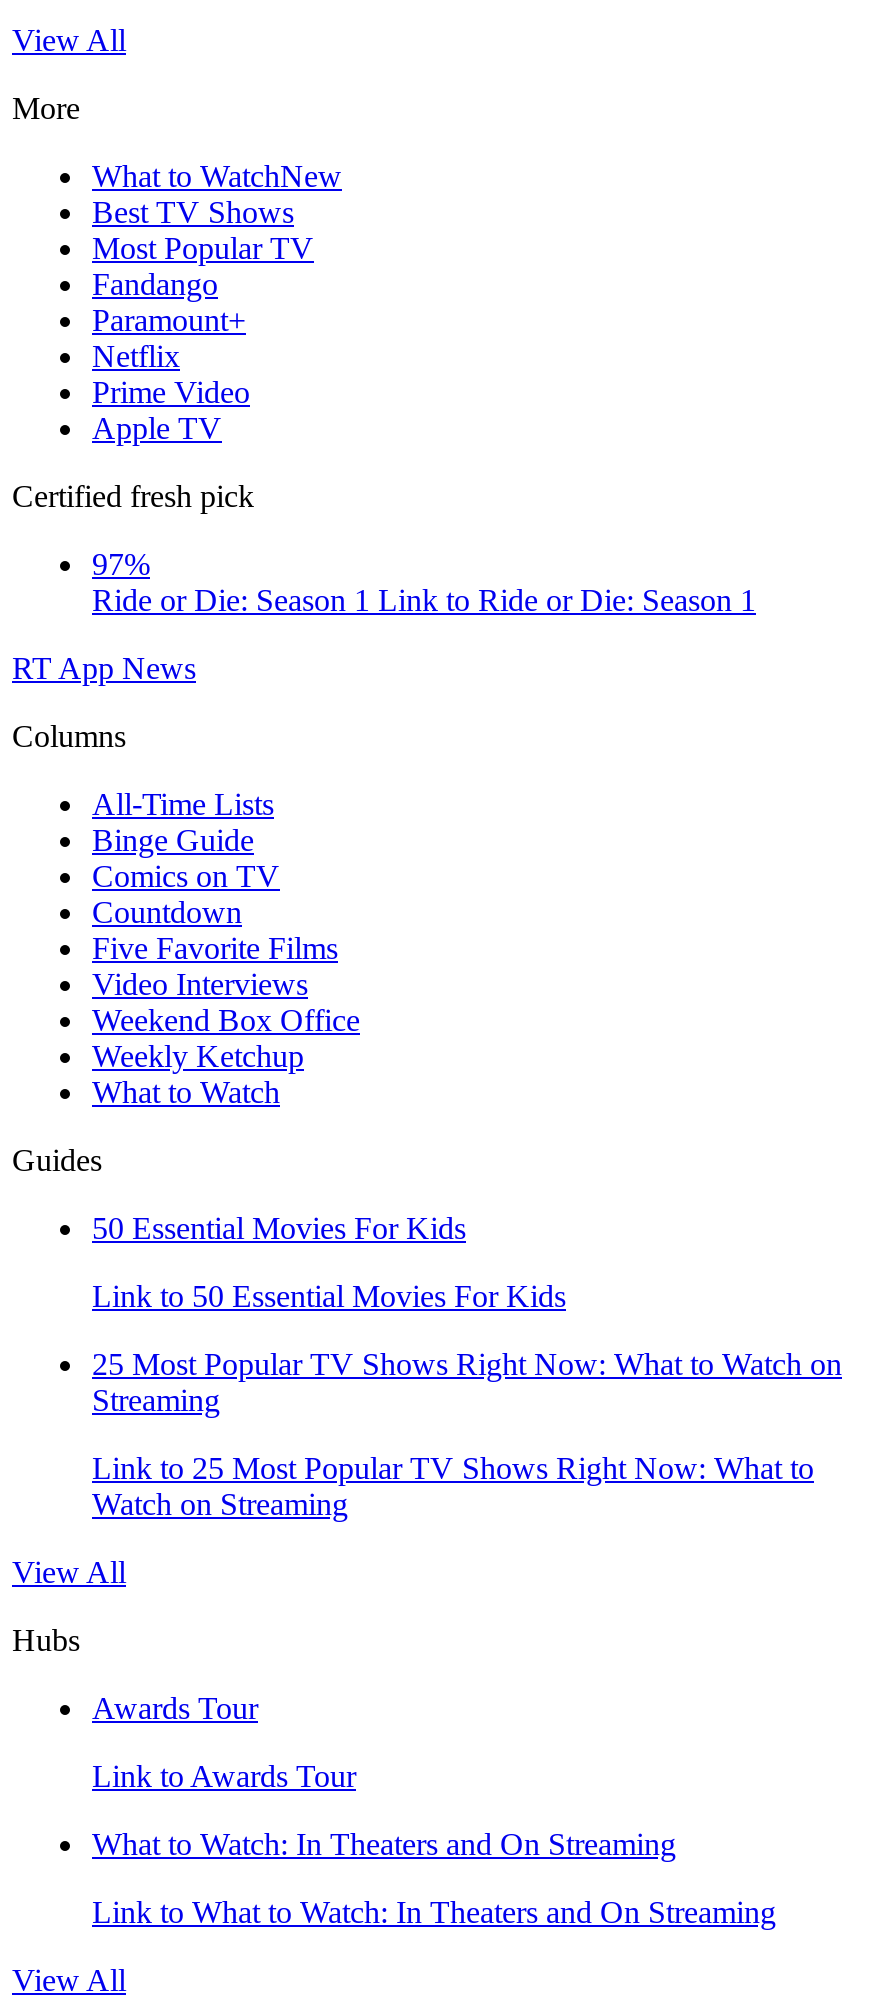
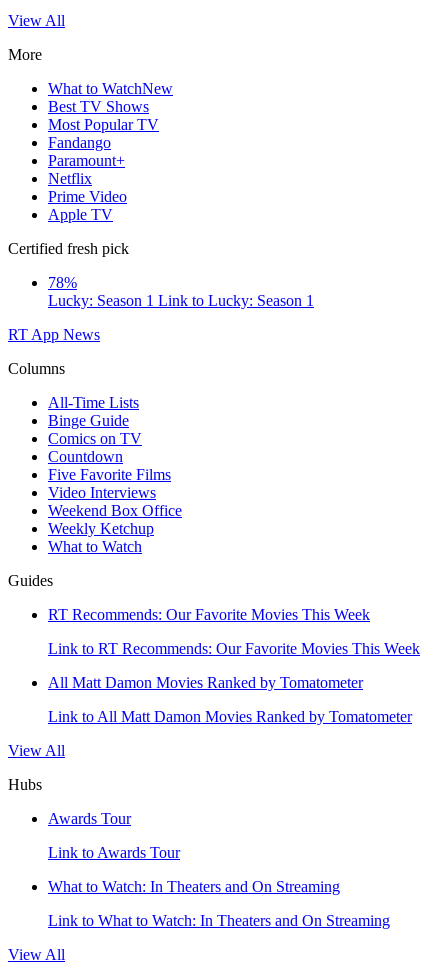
[92,547,756,617] 97% | Ride or Die: Season 1 Link to Ride or Die: Season 1 -> [48,274,314,309] 78% | Lucky: Season 1 Link to Lucky: Season 1
[92,1211,466,1245] 50 Essential Movies For Kids -> [48,606,370,623] RT Recommends: Our Favorite Movies This Week
[92,1279,566,1313] Link to 50 Essential Movies For Kids -> [48,640,420,657] Link to RT Recommends: Our Favorite Movies This Week
[92,1347,842,1417] 25 Most Popular TV Shows Right Now: What to Watch on | Streaming -> [48,674,363,691] All Matt Damon Movies Ranked by Tomatometer
[92,1451,814,1521] Link to 25 Most Popular TV Shows Right Now: What to | Watch on Streaming -> [48,708,412,725] Link to All Matt Damon Movies Ranked by Tomatometer

